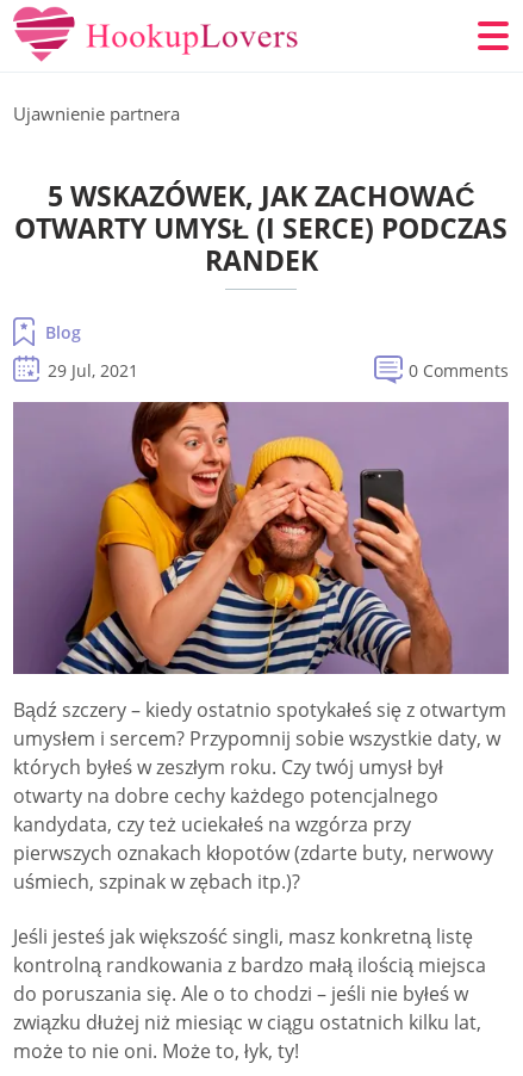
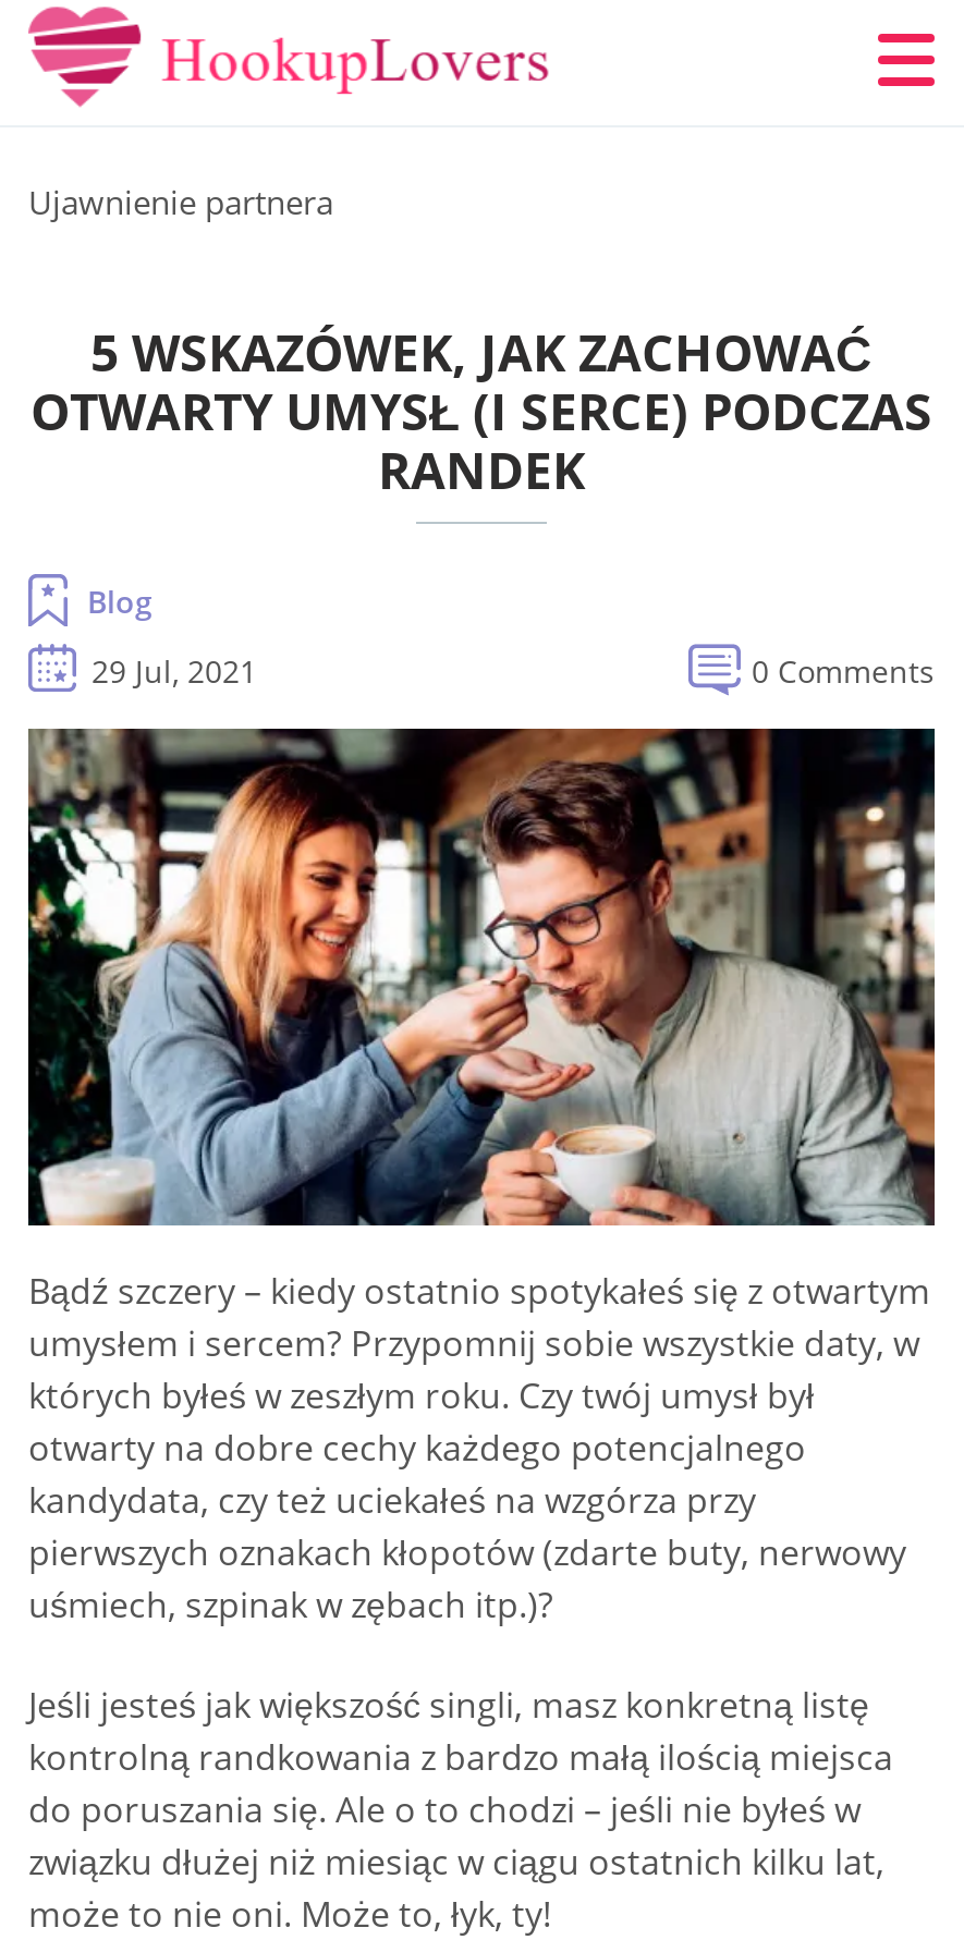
[12,401,510,675] [image] -> [26,727,937,1228] [image]

